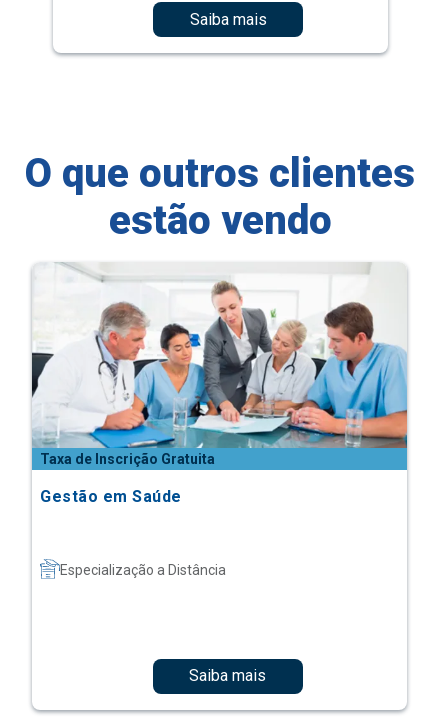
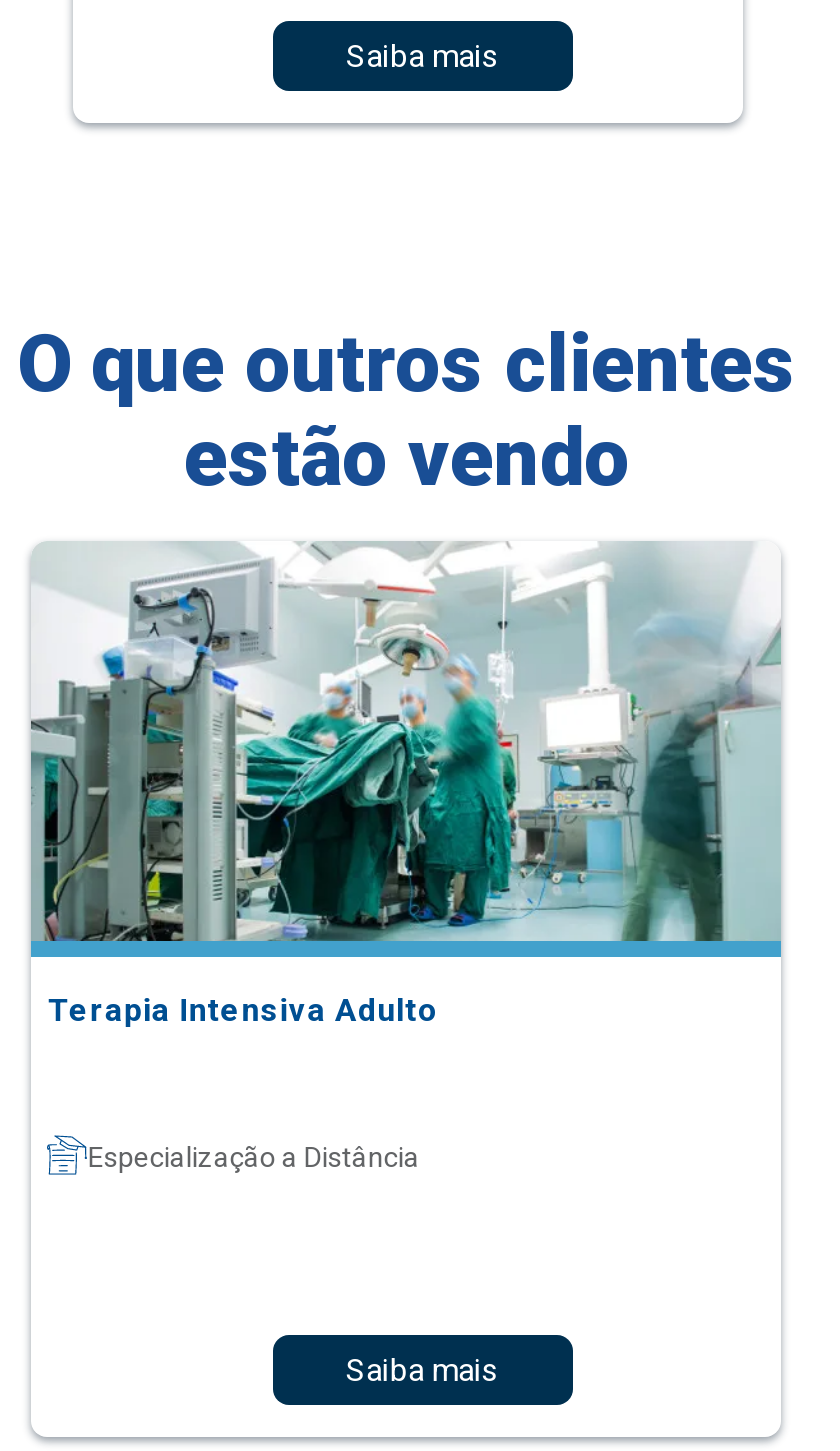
[32,263,408,505] [image] | Taxa de Inscrição Gratuita | Gestão em Saúde -> [31,541,783,1029] [image] | Terapia Intensiva Adulto

